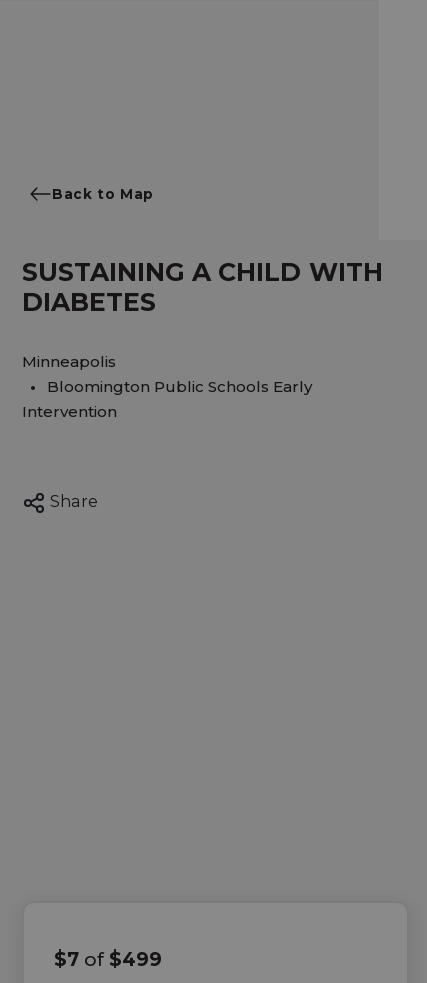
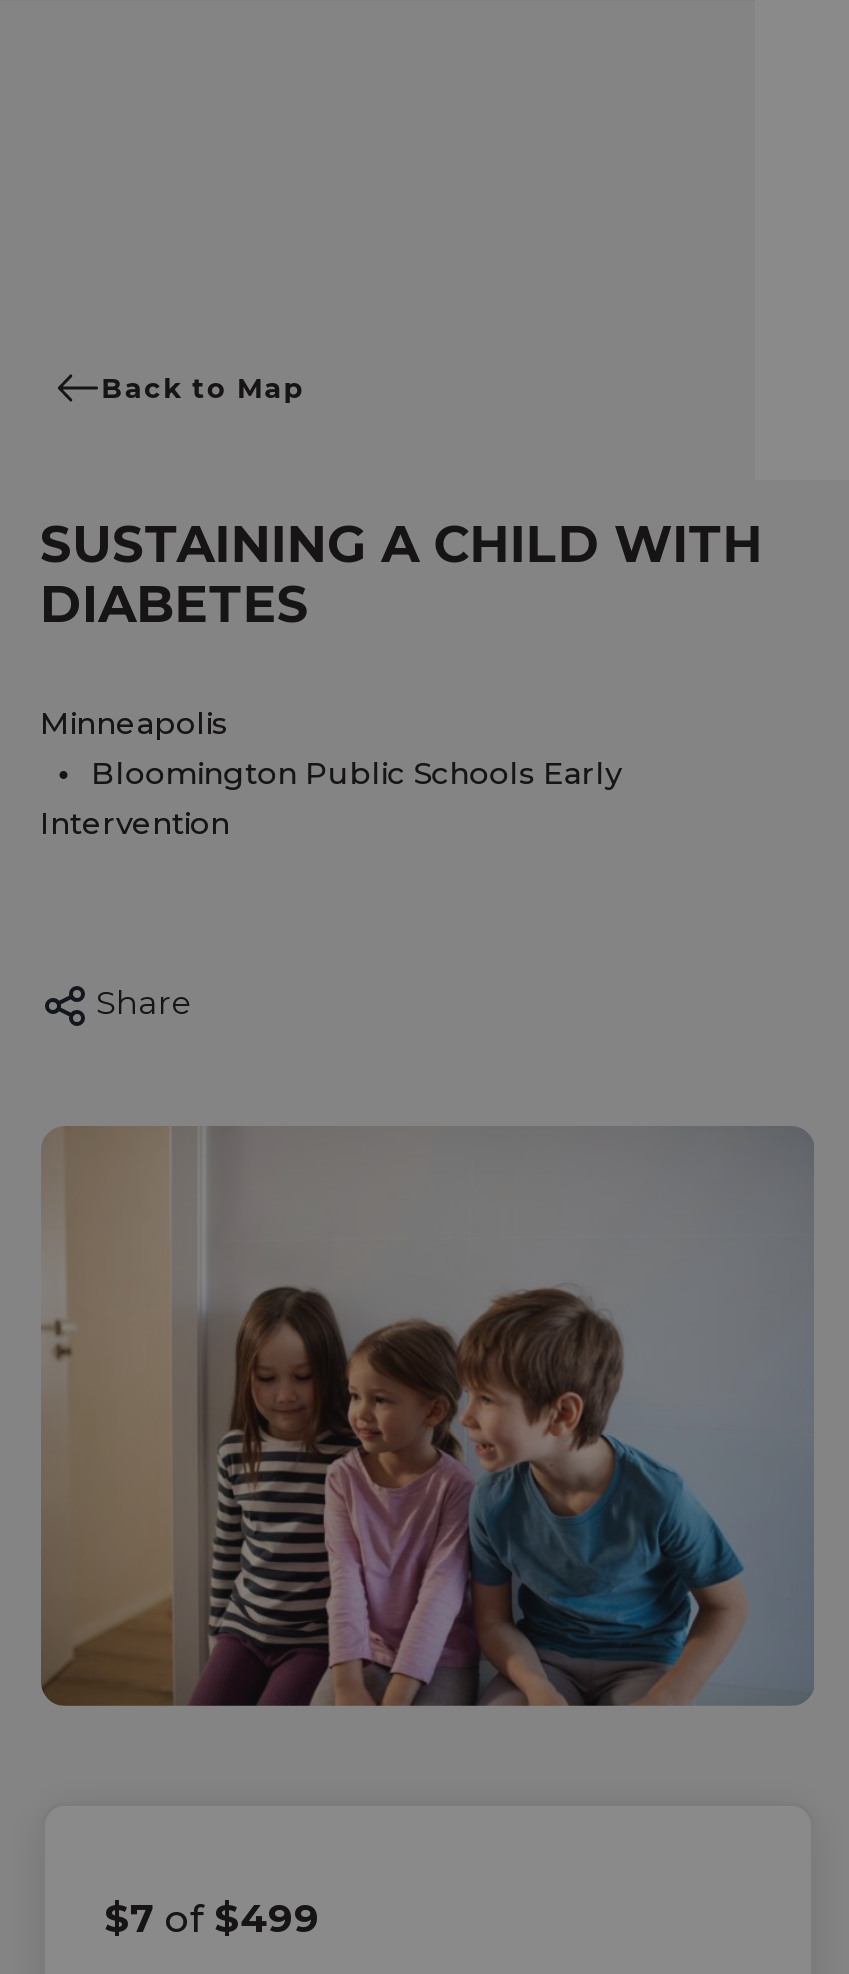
none -> [39,1124,815,1708] [image]

